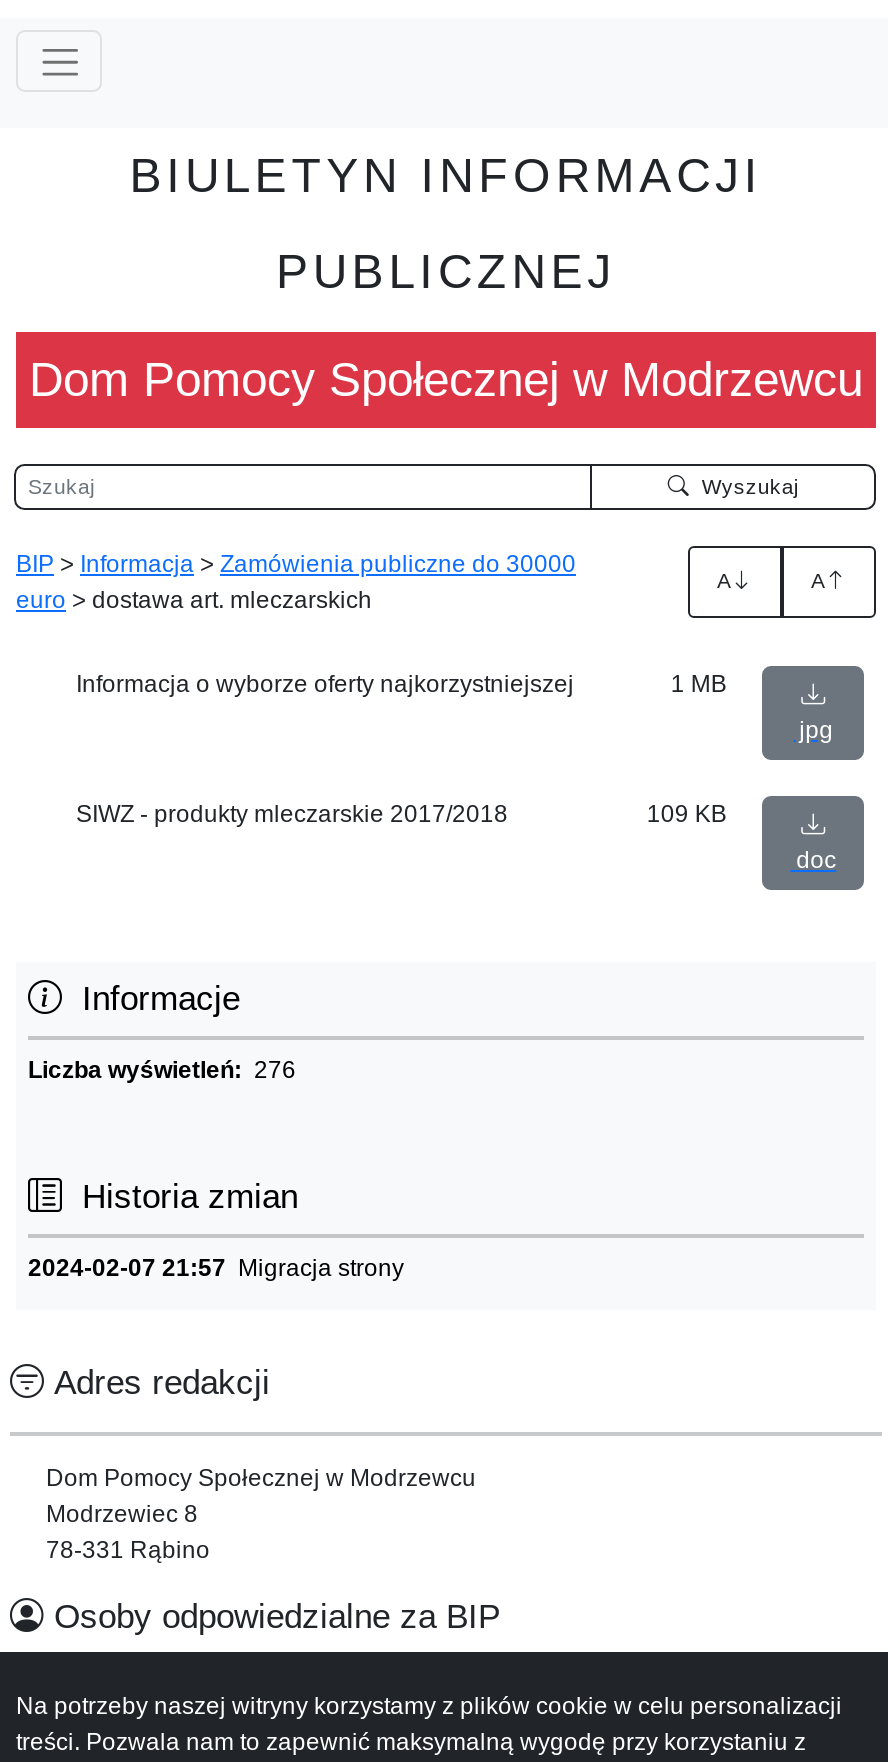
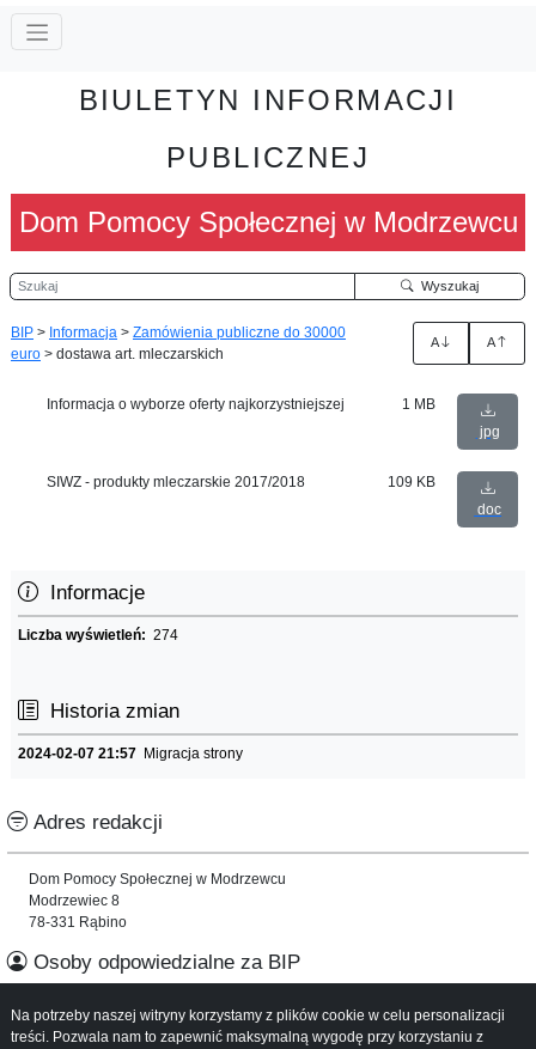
[28,1055,296,1083] Liczba wyświetleń: 276 -> [18,626,178,643] Liczba wyświetleń: 274

